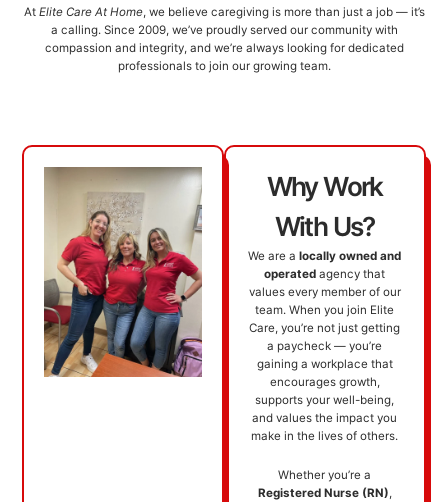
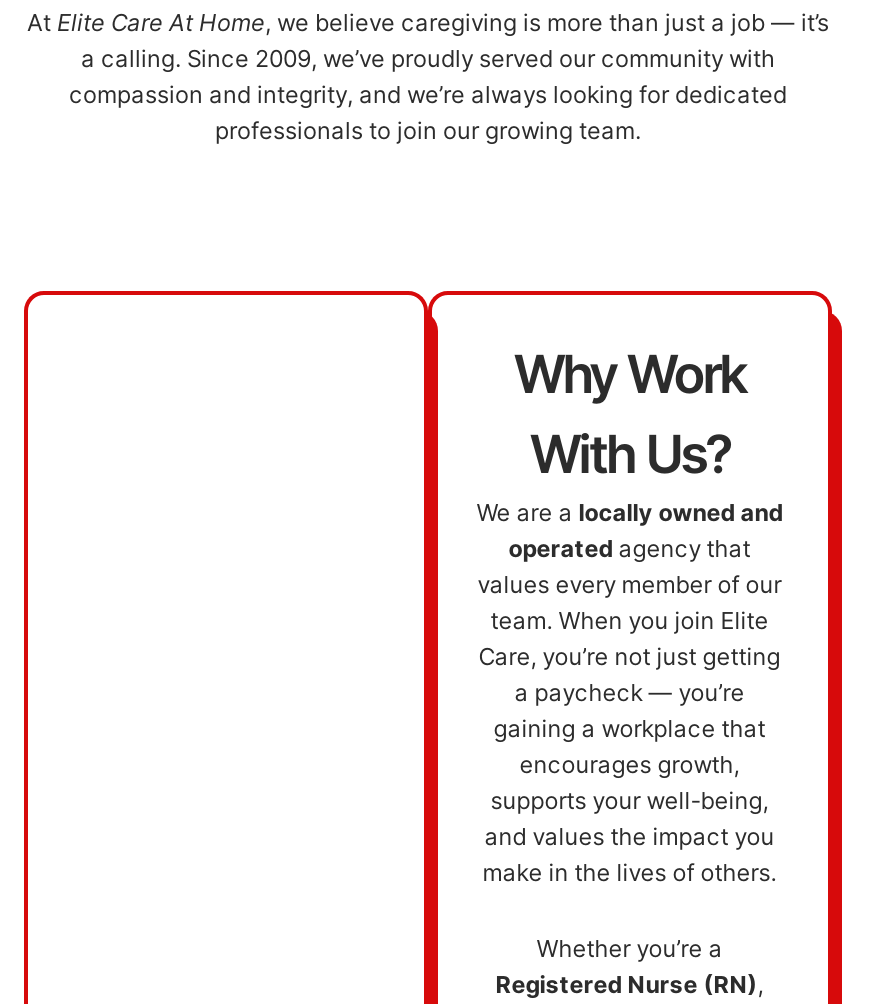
[43,166,203,378] [image] -> none

